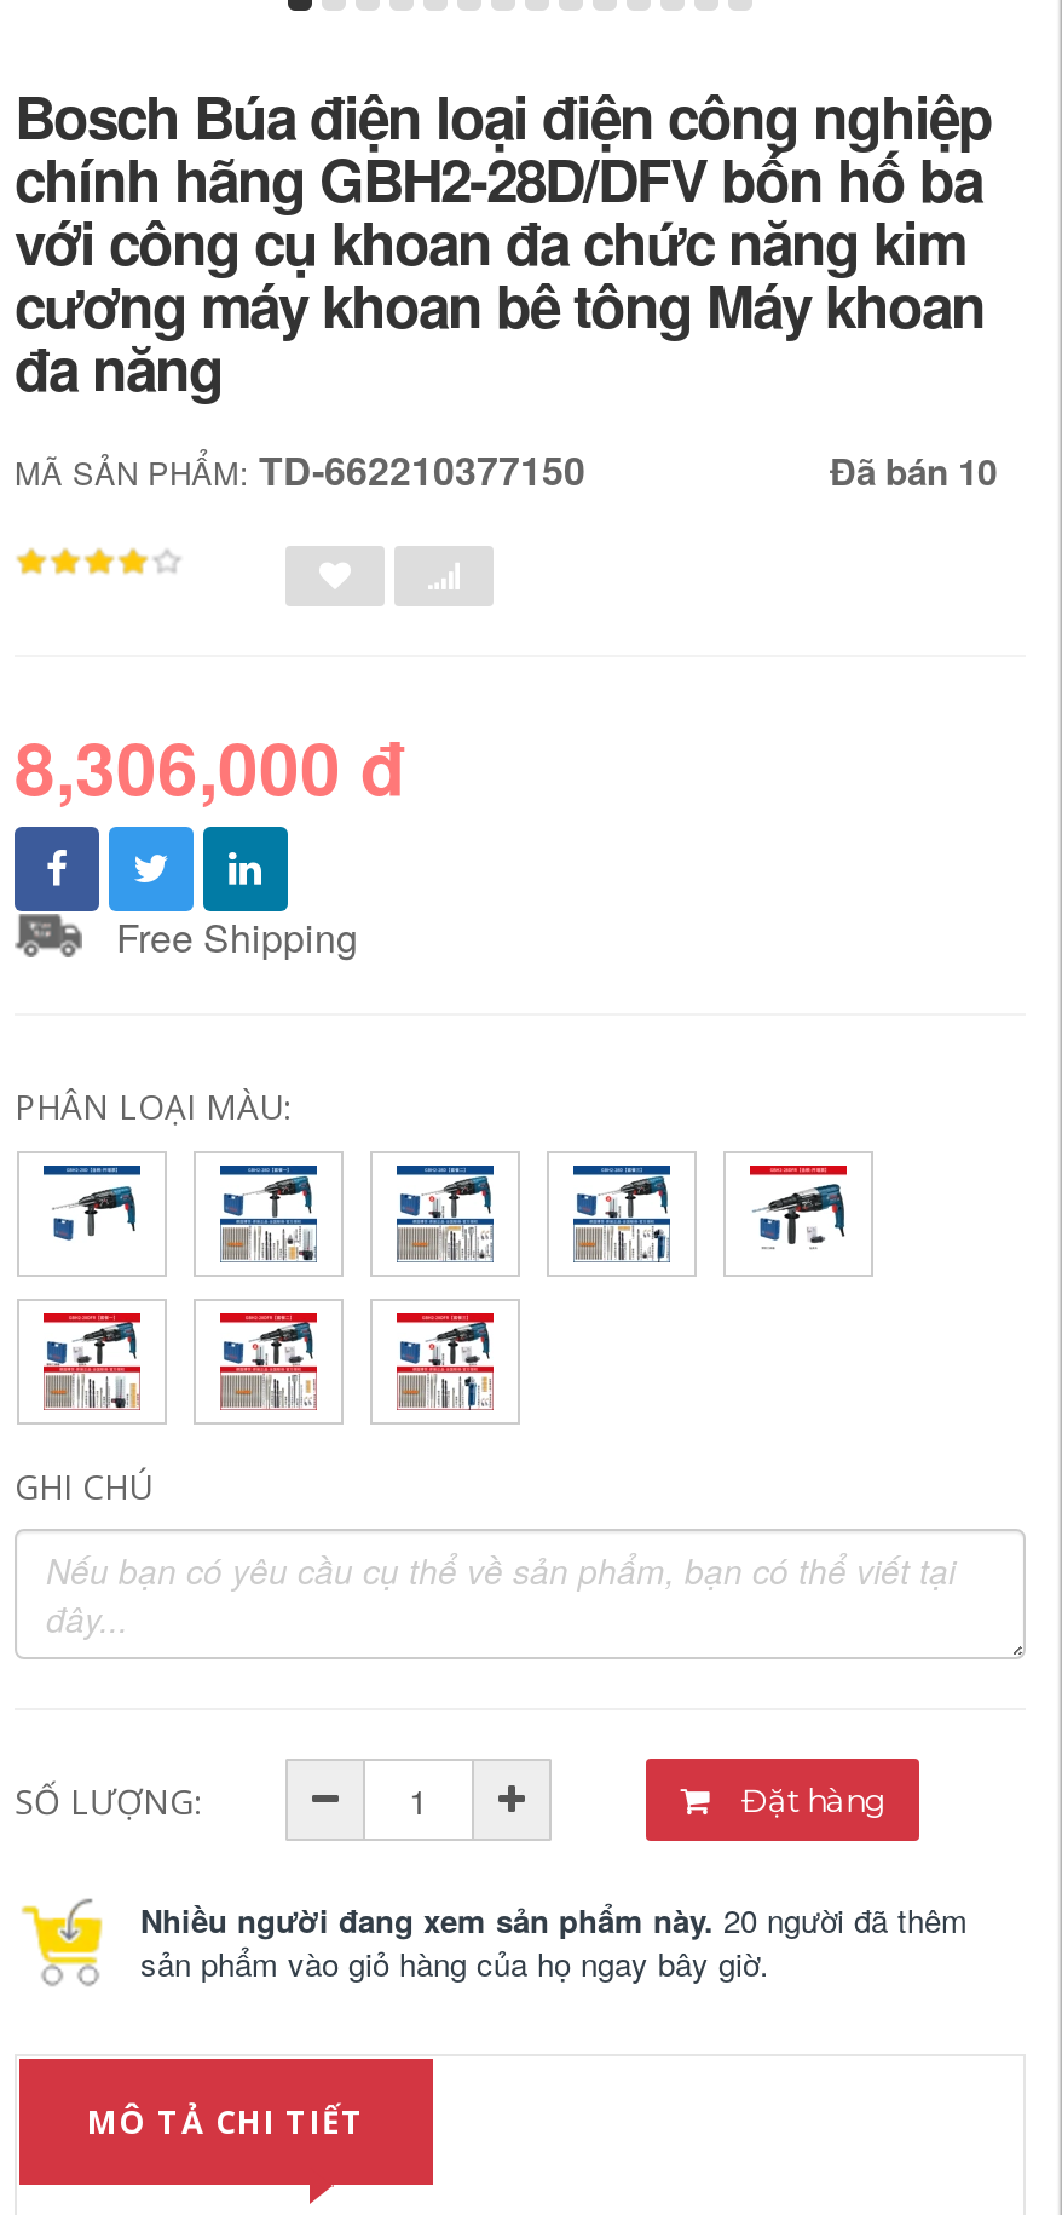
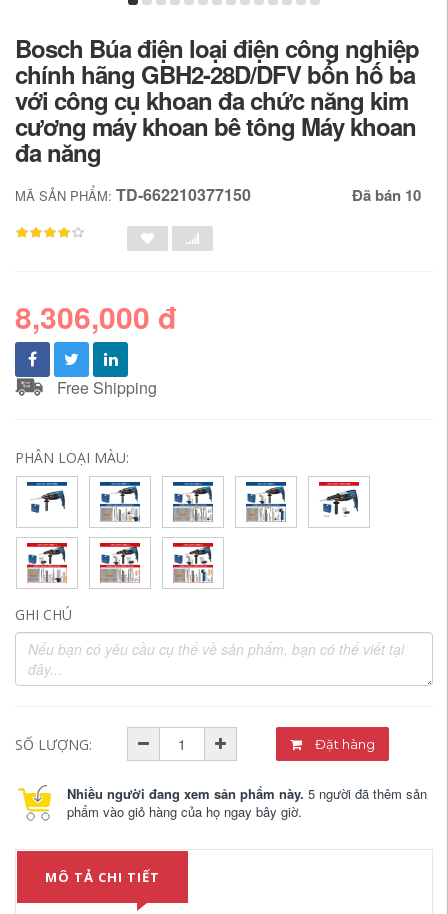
[140,1896,968,1986] Nhiều người đang xem sản phẩm này. 20 người đã thêm | sản phẩm vào giỏ hàng của họ ngay bây giờ. -> [67,784,427,821] Nhiều người đang xem sản phẩm này. 5 người đã thêm sản | phẩm vào giỏ hàng của họ ngay bây giờ.

